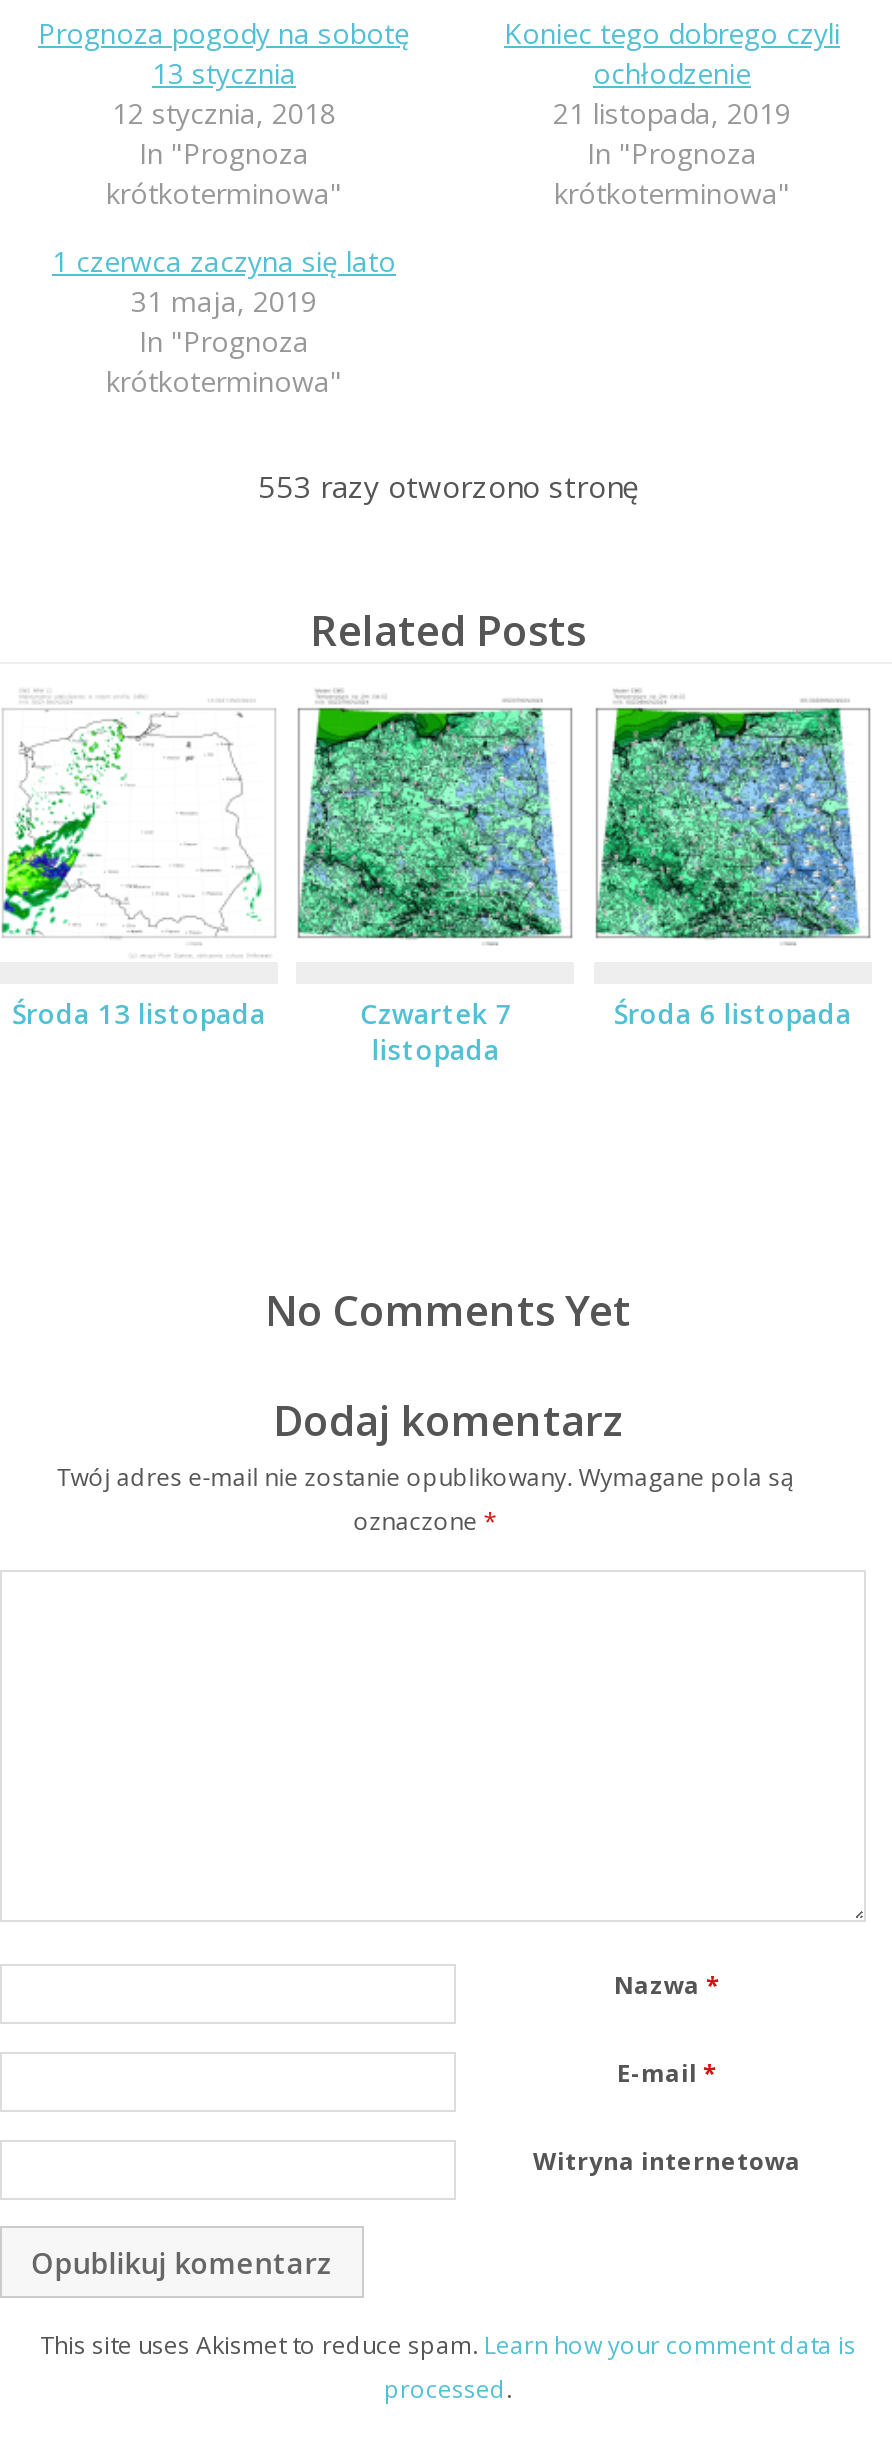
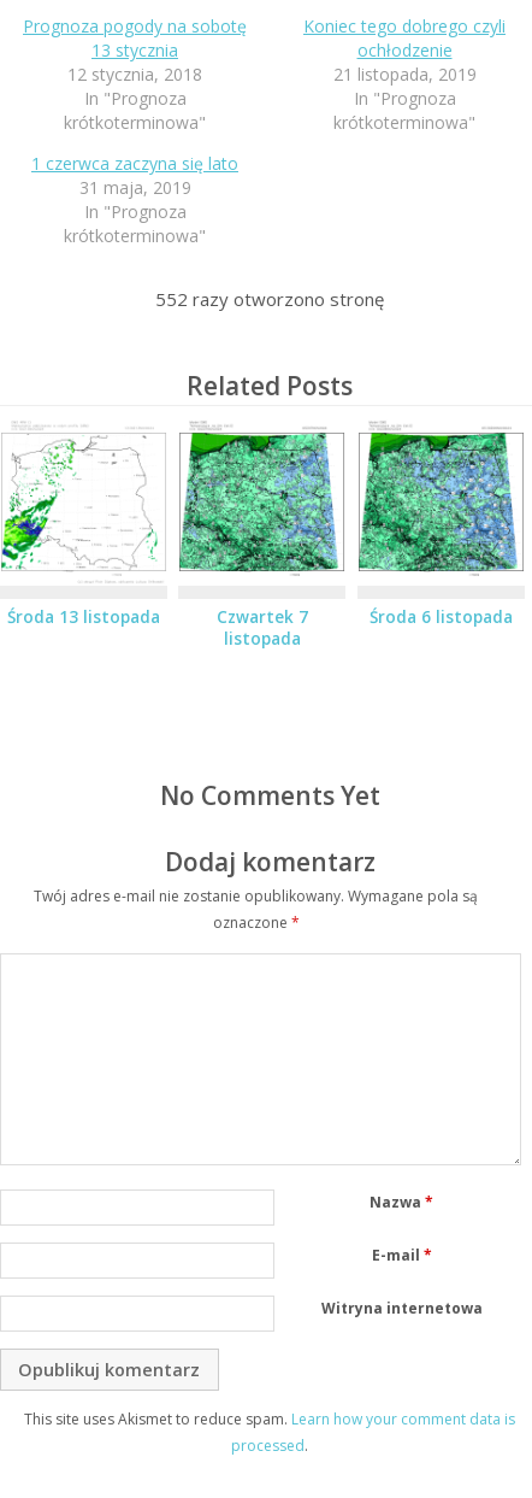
[258,465,638,505] 553 razy otworzono stronę -> [155,286,384,311] 552 razy otworzono stronę

